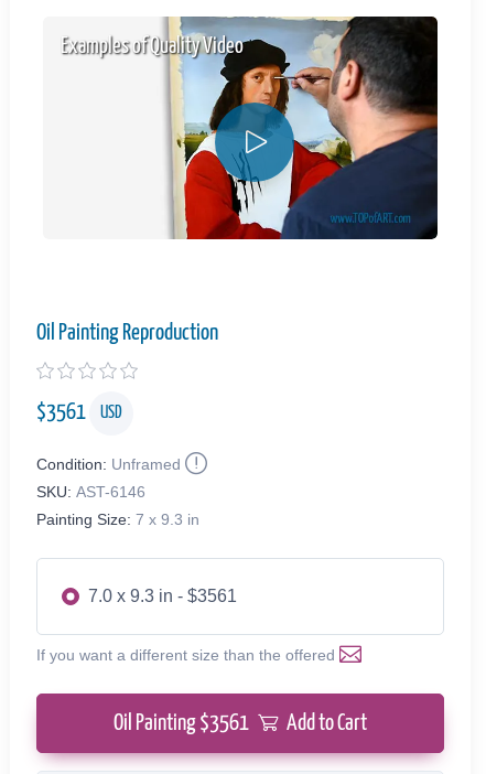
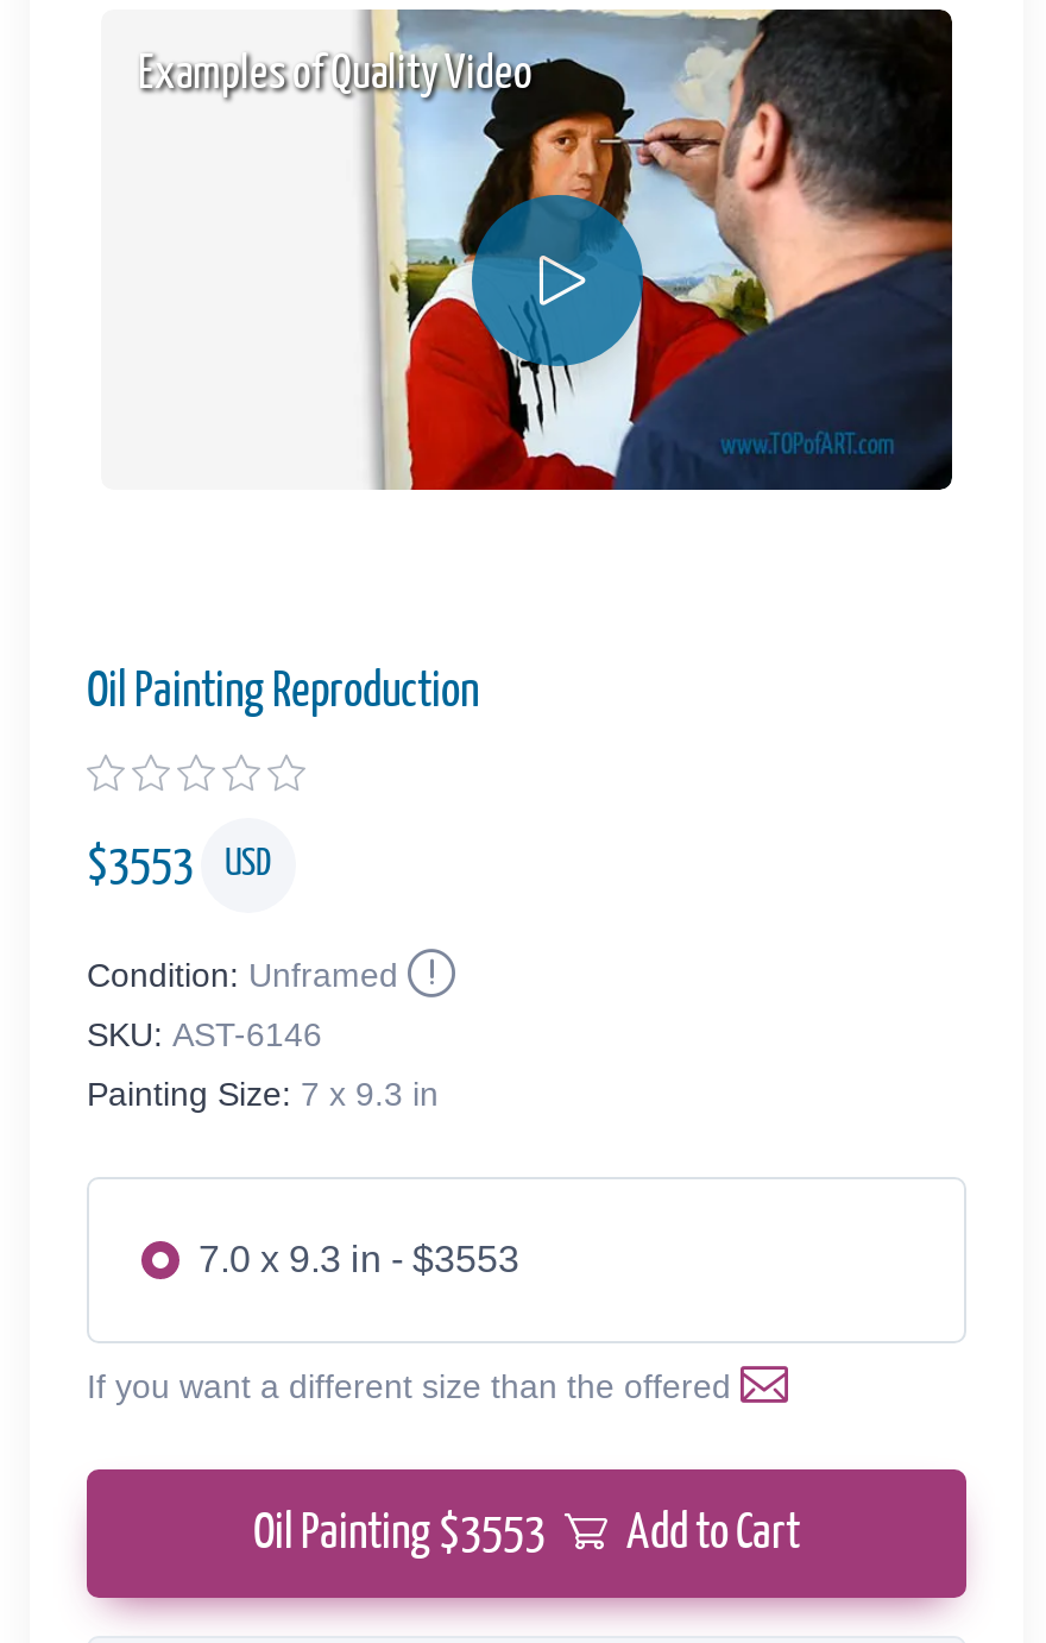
[36,402,122,424] $3561 USD -> [87,840,272,888] $3553 USD
[88,587,237,605] 7.0 x 9.3 in - $3561 -> [199,1239,519,1279] 7.0 x 9.3 in - $3553
[114,712,367,734] Oil Painting $3561 Add to Cart -> [253,1510,800,1557] Oil Painting $3553 Add to Cart

